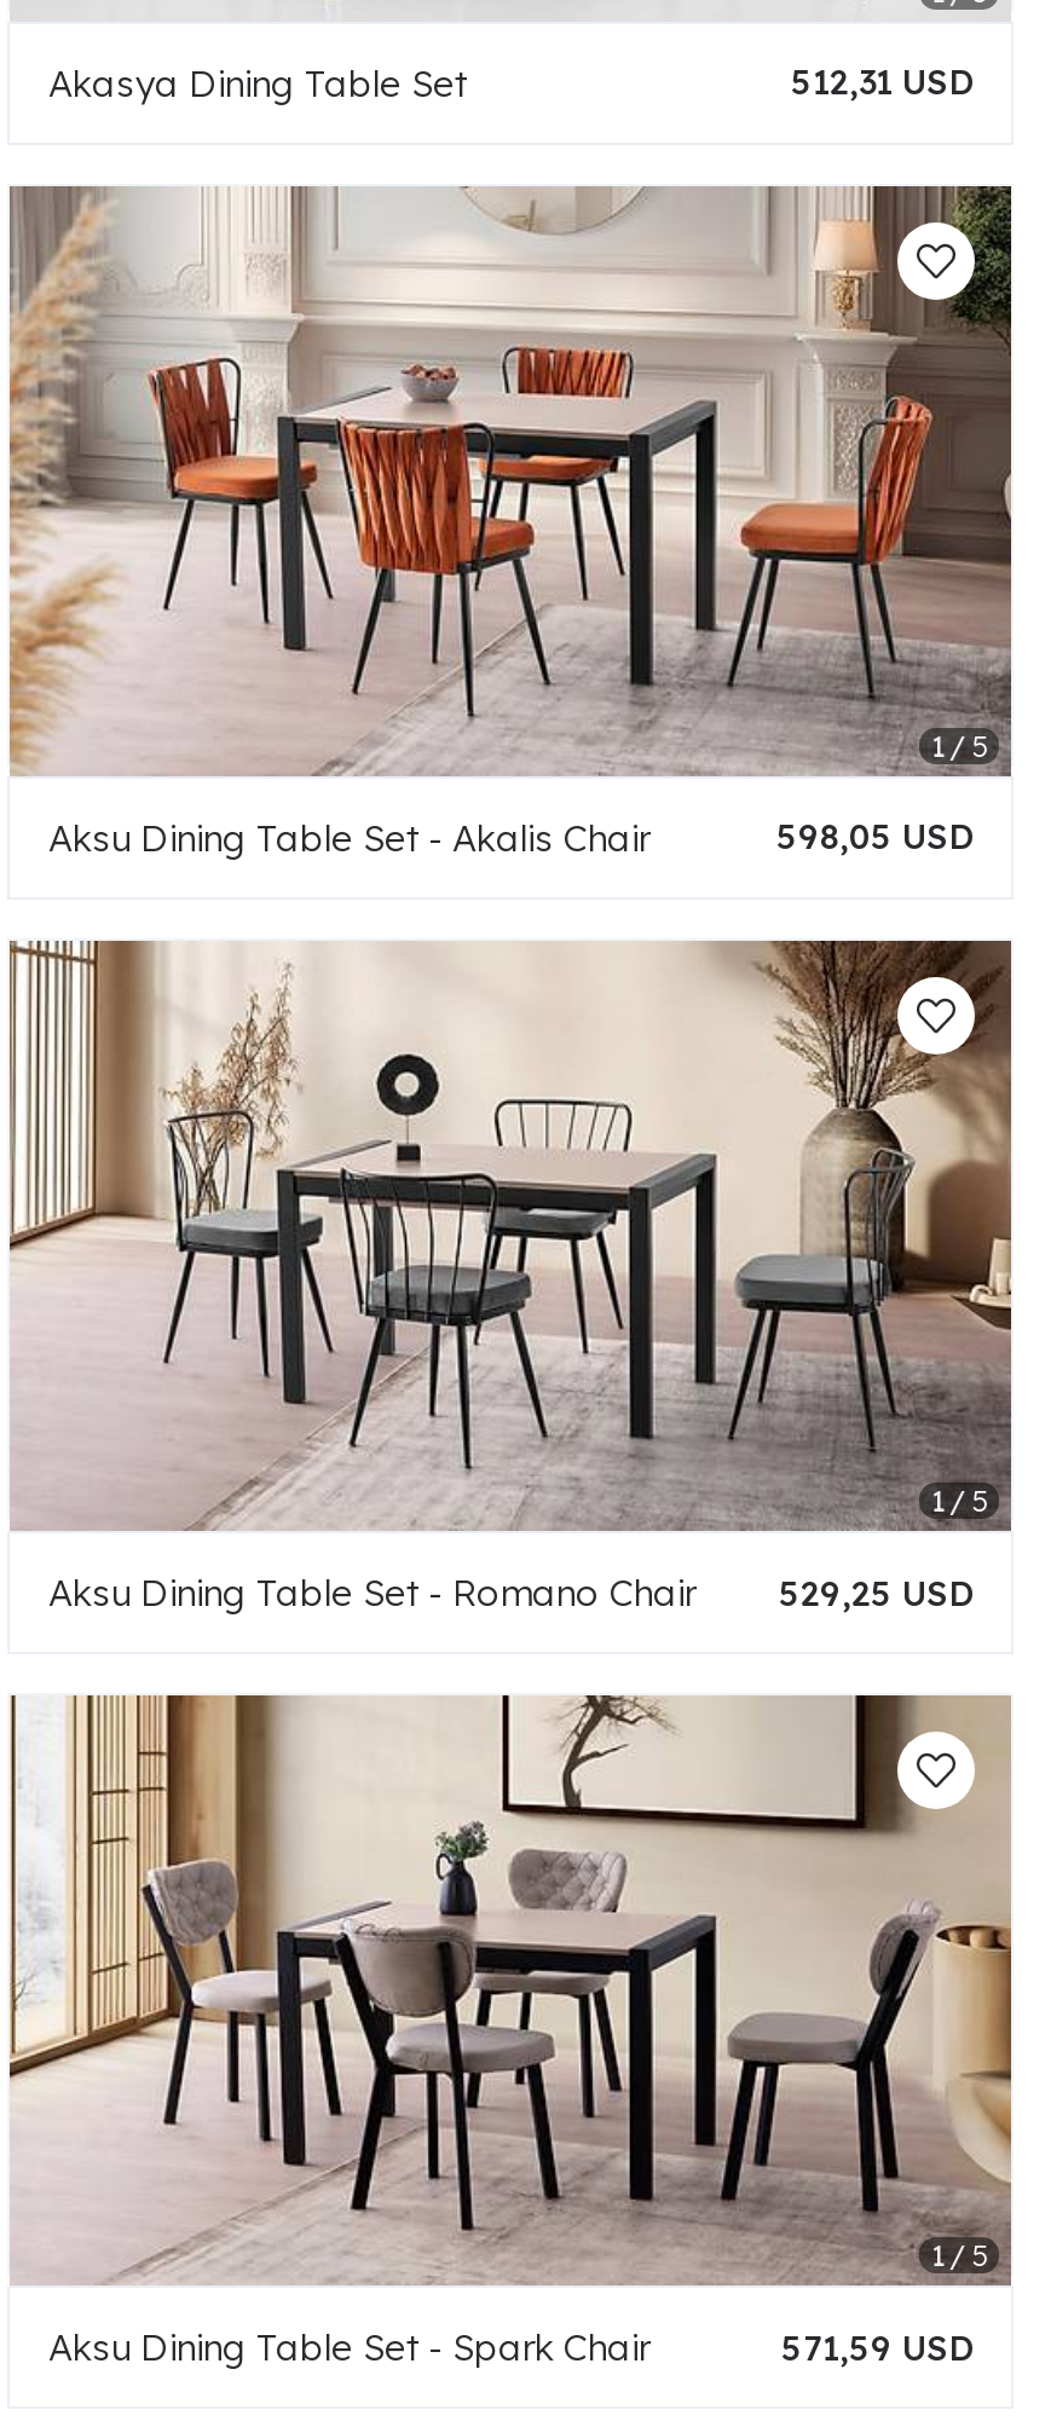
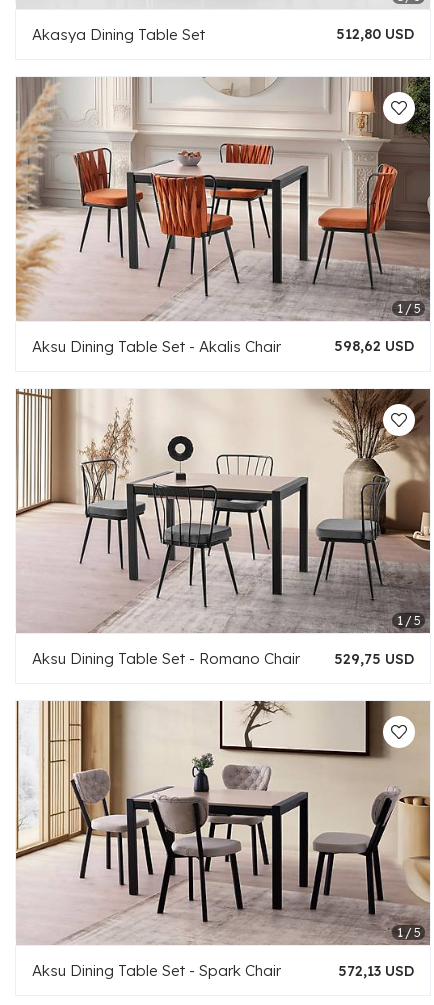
[791,61,972,104] 512,31 USD -> [336,25,414,43] 512,80 USD
[776,816,972,860] 598,05 USD -> [334,337,414,355] 598,62 USD
[48,1570,972,1616] Aksu Dining Table Set - Romano Chair 529,25 USD -> [32,649,414,668] Aksu Dining Table Set - Romano Chair 529,75 USD
[781,2326,972,2370] 571,59 USD -> [338,962,414,980] 572,13 USD

